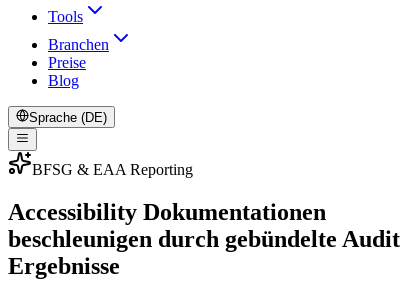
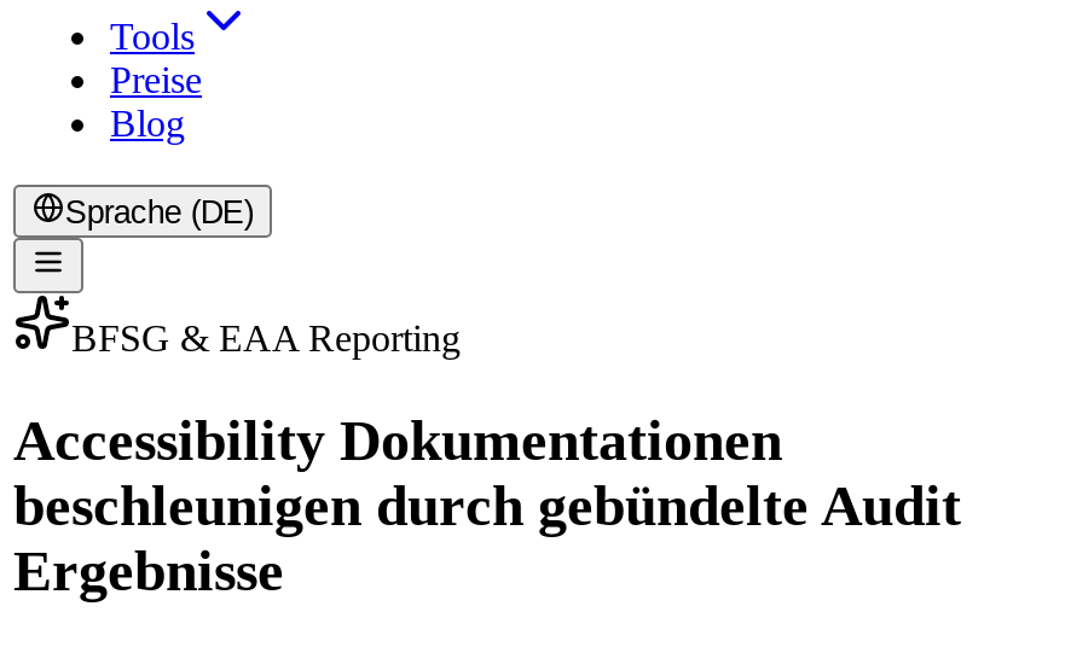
[48,36,109,53] Branchen -> none

